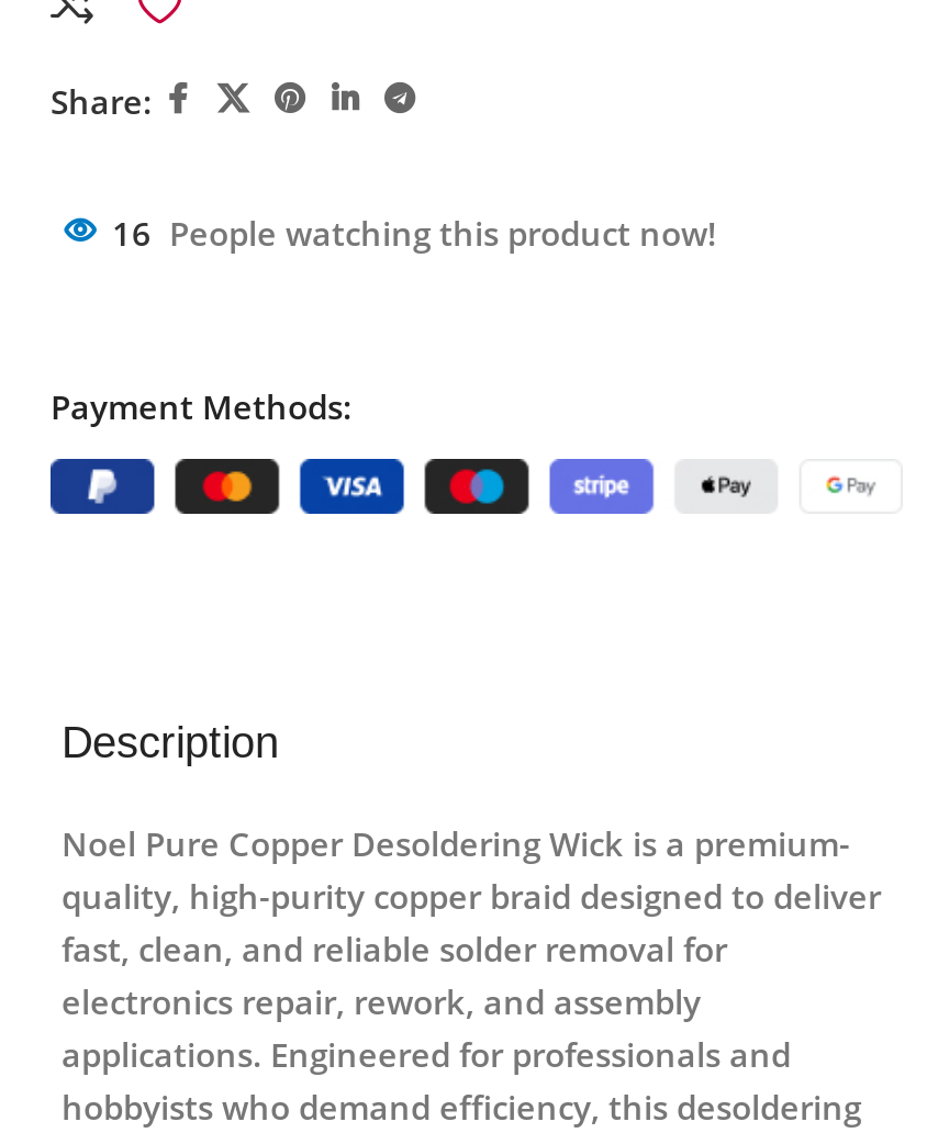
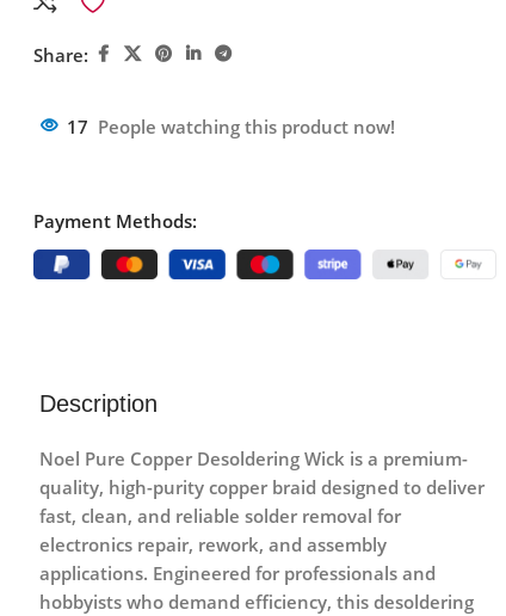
[112,211,716,255] 16 People watching this product now! -> [67,115,395,139] 17 People watching this product now!

